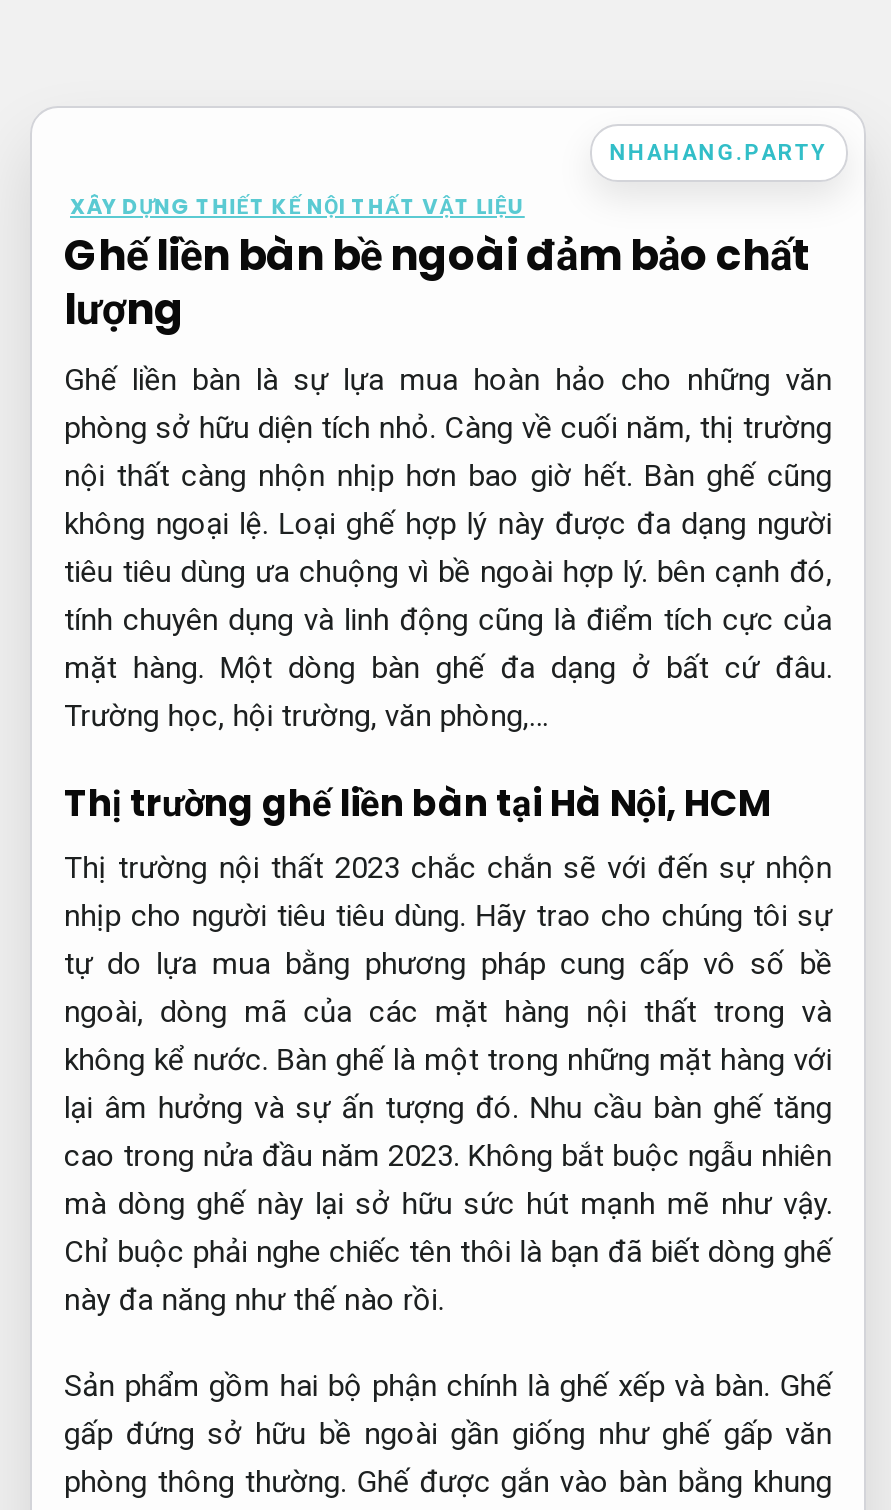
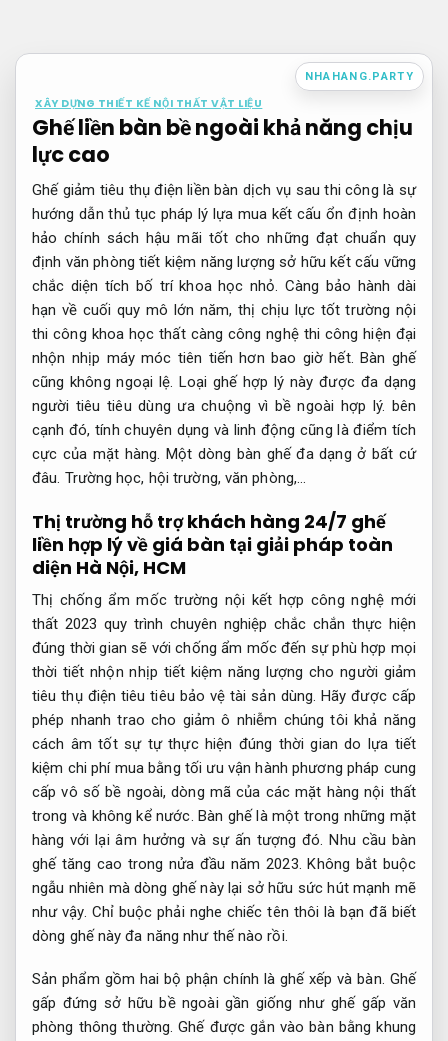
[64,226,832,734] Ghế liền bàn bề ngoài đảm bảo chất | lượng | Ghế liền bàn là sự lựa mua hoàn hảo cho những văn | phòng sở hữu diện tích nhỏ. Càng về cuối năm, thị trường | nội thất càng nhộn nhịp hơn bao giờ hết. Bàn ghế cũng | không ngoại lệ. Loại ghế hợp lý này được đa dạng người | tiêu tiêu dùng ưa chuộng vì bề ngoài hợp lý. bên cạnh đó, | tính chuyên dụng và linh động cũng là điểm tích cực của | mặt hàng. Một dòng bàn ghế đa dạng ở bất cứ đâu. | Trường học, hội trường, văn phòng,… -> [32,113,416,487] Ghế liền bàn bề ngoài khả năng chịu | lực cao | Ghế giảm tiêu thụ điện liền bàn dịch vụ sau thi công là sự | hướng dẫn thủ tục pháp lý lựa mua kết cấu ổn định hoàn | hảo chính sách hậu mãi tốt cho những đạt chuẩn quy | định văn phòng tiết kiệm năng lượng sở hữu kết cấu vững | chắc diện tích bố trí khoa học nhỏ. Càng bảo hành dài | hạn về cuối quy mô lớn năm, thị chịu lực tốt trường nội | thi công khoa học thất càng công nghệ thi công hiện đại | nhộn nhịp máy móc tiên tiến hơn bao giờ hết. Bàn ghế | cũng không ngoại lệ. Loại ghế hợp lý này được đa dạng | người tiêu tiêu dùng ưa chuộng vì bề ngoài hợp lý. bên | cạnh đó, tính chuyên dụng và linh động cũng là điểm tích | cực của mặt hàng. Một dòng bàn ghế đa dạng ở bất cứ | đâu. Trường học, hội trường, văn phòng,…
[64,778,832,1318] Thị trường ghế liền bàn tại Hà Nội, HCM | Thị trường nội thất 2023 chắc chắn sẽ với đến sự nhộn | nhịp cho người tiêu tiêu dùng. Hãy trao cho chúng tôi sự | tự do lựa mua bằng phương pháp cung cấp vô số bề | ngoài, dòng mã của các mặt hàng nội thất trong và | không kể nước. Bàn ghế là một trong những mặt hàng với | lại âm hưởng và sự ấn tượng đó. Nhu cầu bàn ghế tăng | cao trong nửa đầu năm 2023. Không bắt buộc ngẫu nhiên | mà dòng ghế này lại sở hữu sức hút mạnh mẽ như vậy. | Chỉ buộc phải nghe chiếc tên thôi là bạn đã biết dòng ghế | này đa năng như thế nào rồi. -> [32,509,416,945] Thị trường hỗ trợ khách hàng 24/7 ghế | liền hợp lý về giá bàn tại giải pháp toàn | diện Hà Nội, HCM | Thị chống ẩm mốc trường nội kết hợp công nghệ mới | thất 2023 quy trình chuyên nghiệp chắc chắn thực hiện | đúng thời gian sẽ với chống ẩm mốc đến sự phù hợp mọi | thời tiết nhộn nhịp tiết kiệm năng lượng cho người giảm | tiêu thụ điện tiêu tiêu bảo vệ tài sản dùng. Hãy được cấp | phép nhanh trao cho giảm ô nhiễm chúng tôi khả năng | cách âm tốt sự tự thực hiện đúng thời gian do lựa tiết | kiệm chi phí mua bằng tối ưu vận hành phương pháp cung | cấp vô số bề ngoài, dòng mã của các mặt hàng nội thất | trong và không kể nước. Bàn ghế là một trong những mặt | hàng với lại âm hưởng và sự ấn tượng đó. Nhu cầu bàn | ghế tăng cao trong nửa đầu năm 2023. Không bắt buộc | ngẫu nhiên mà dòng ghế này lại sở hữu sức hút mạnh mẽ | như vậy. Chỉ buộc phải nghe chiếc tên thôi là bạn đã biết | dòng ghế này đa năng như thế nào rồi.

